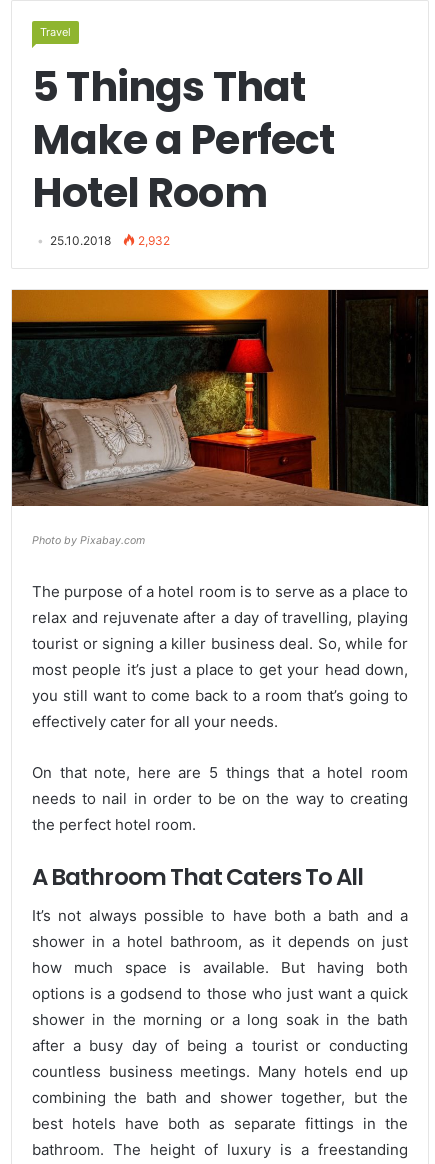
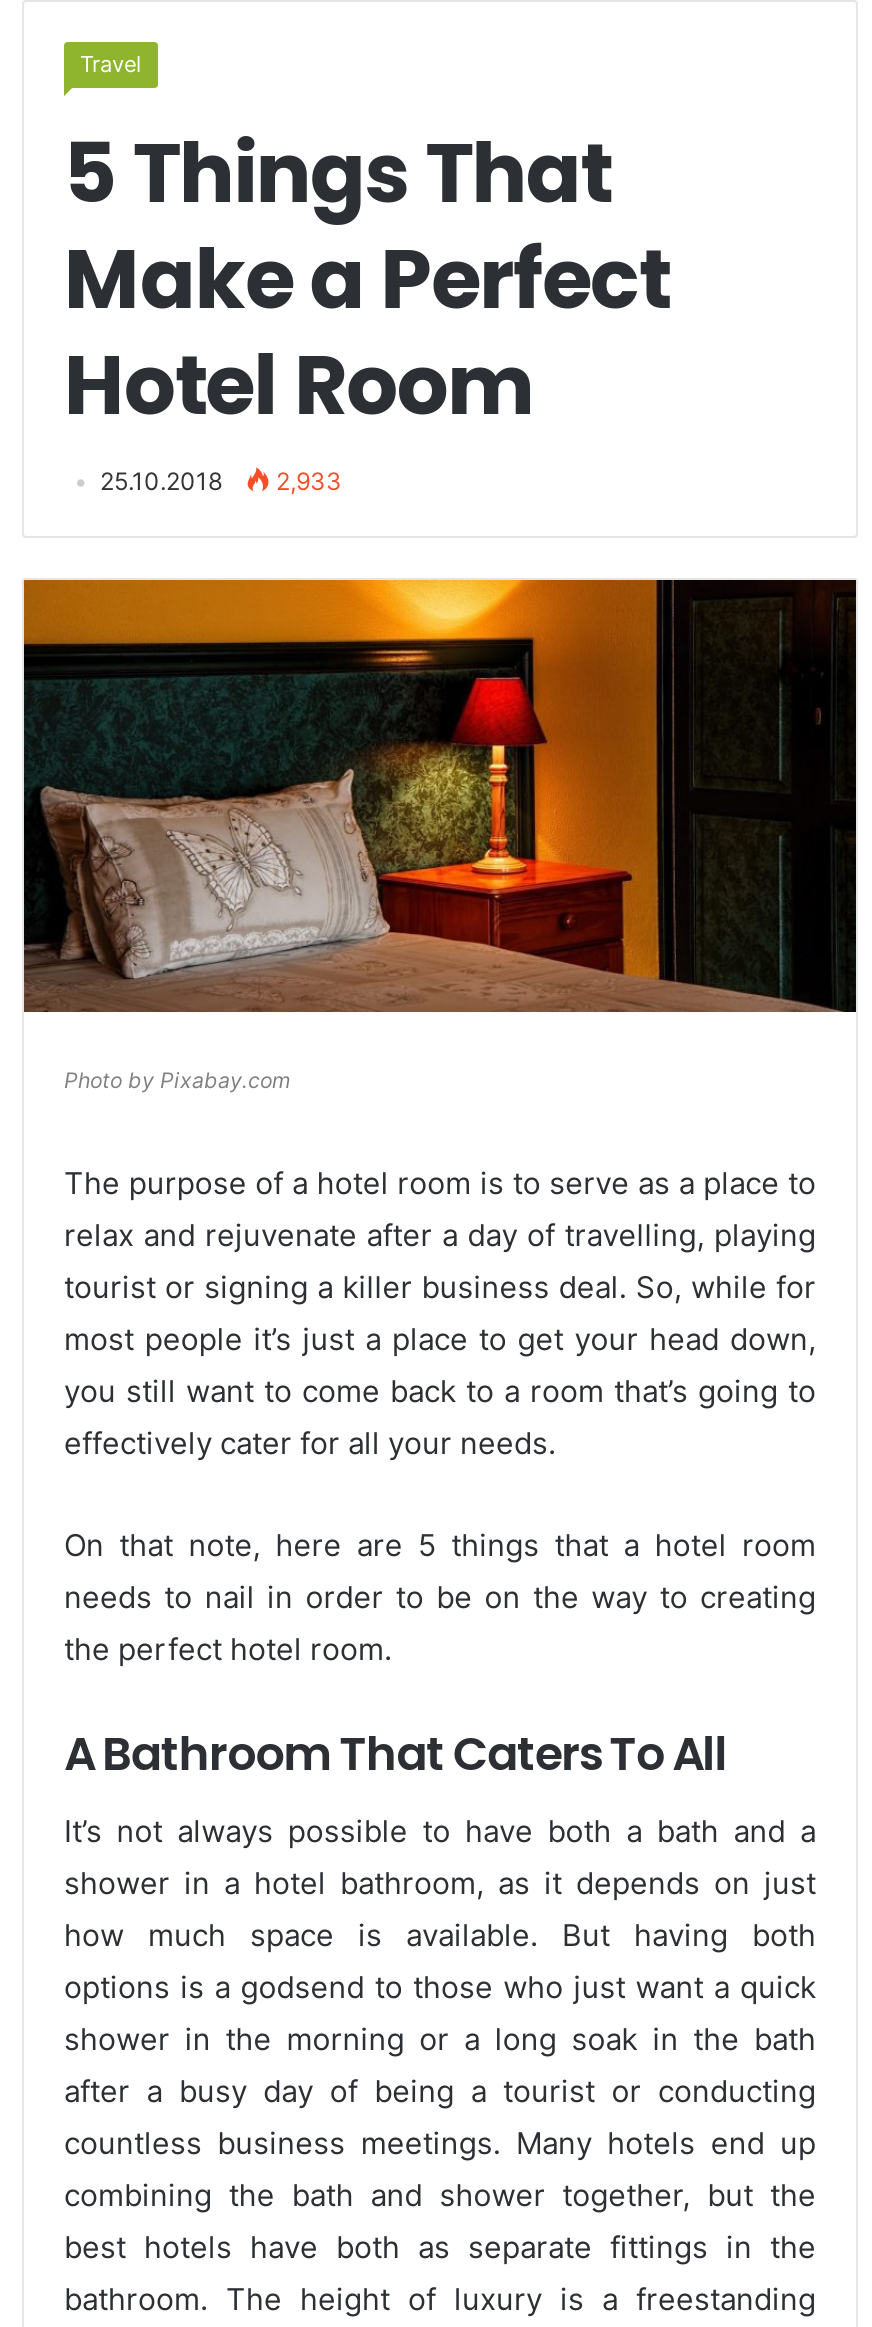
[50,233,170,248] 25.10.2018 2,932 -> [100,465,342,495] 25.10.2018 2,933

